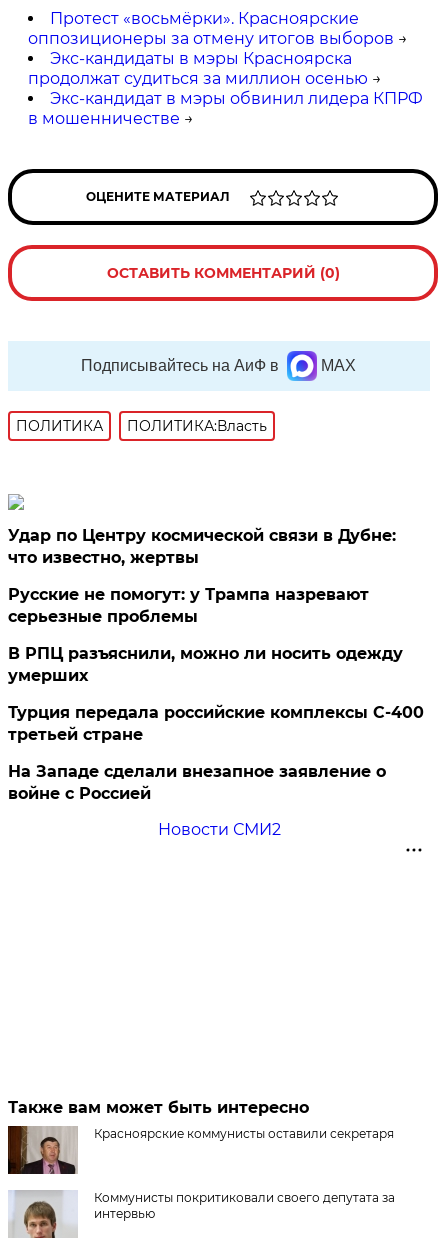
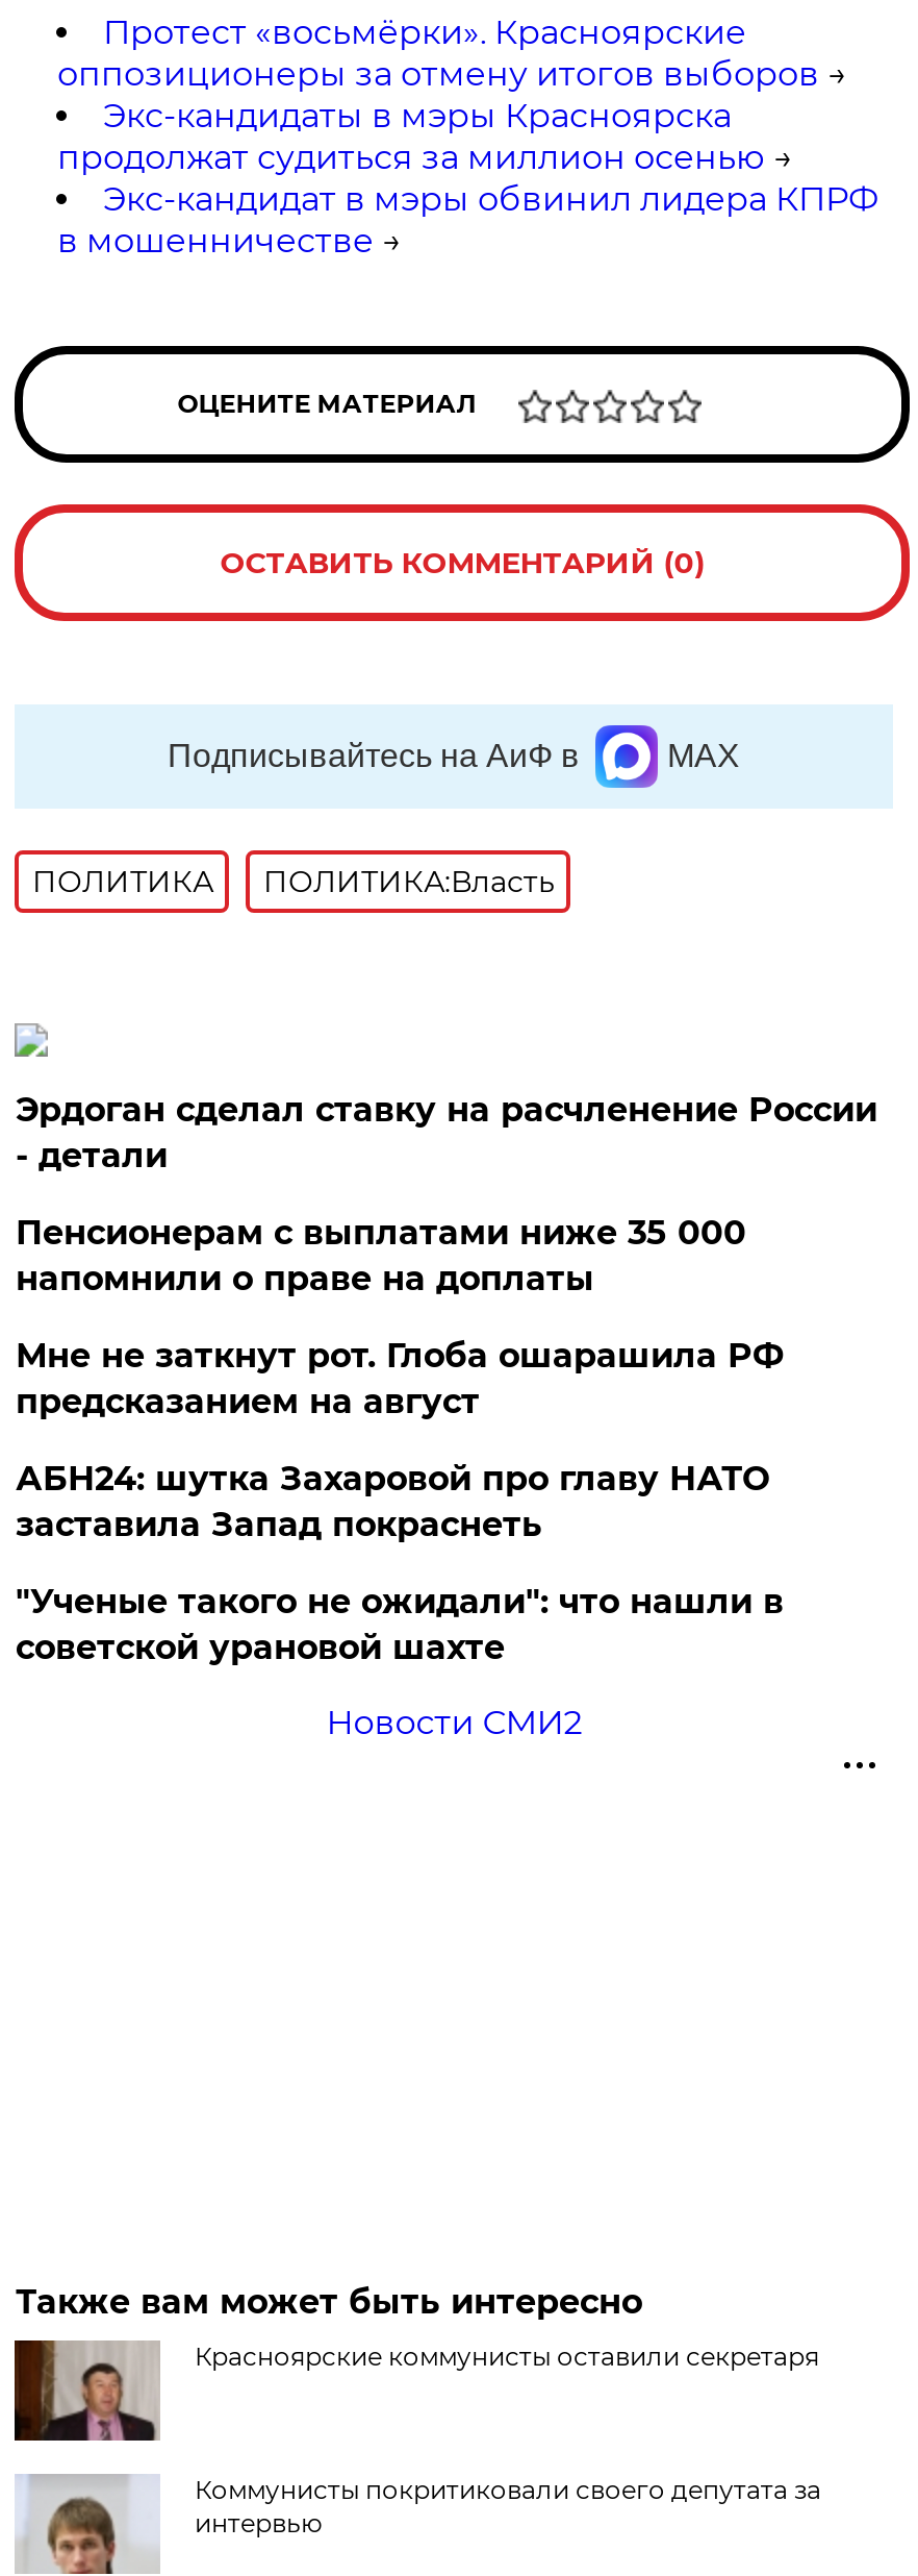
[8,526,396,567] Удар по Центру космической связи в Дубне: | что известно, жертвы -> [15,1090,877,1175] Эрдоган сделал ставку на расчленение России | - детали
[8,585,369,626] Русские не помогут: у Трампа назревают | серьезные проблемы -> [15,1213,746,1298] Пенсионерам с выплатами ниже 35 000 | напомнили о праве на доплаты
[8,644,403,685] В РПЦ разъяснили, можно ли носить одежду | умерших -> [15,1336,784,1421] Мне не заткнут рот. Глоба ошарашила РФ | предсказанием на август
[8,703,424,744] Турция передала российские комплексы С-400 | третьей стране -> [15,1459,769,1544] АБН24: шутка Захаровой про главу НАТО | заставила Запад покраснеть
[8,762,386,803] На Западе сделали внезапное заявление о | войне с Россией -> [15,1582,784,1667] "Ученые такого не ожидали": что нашли в | советской урановой шахте

